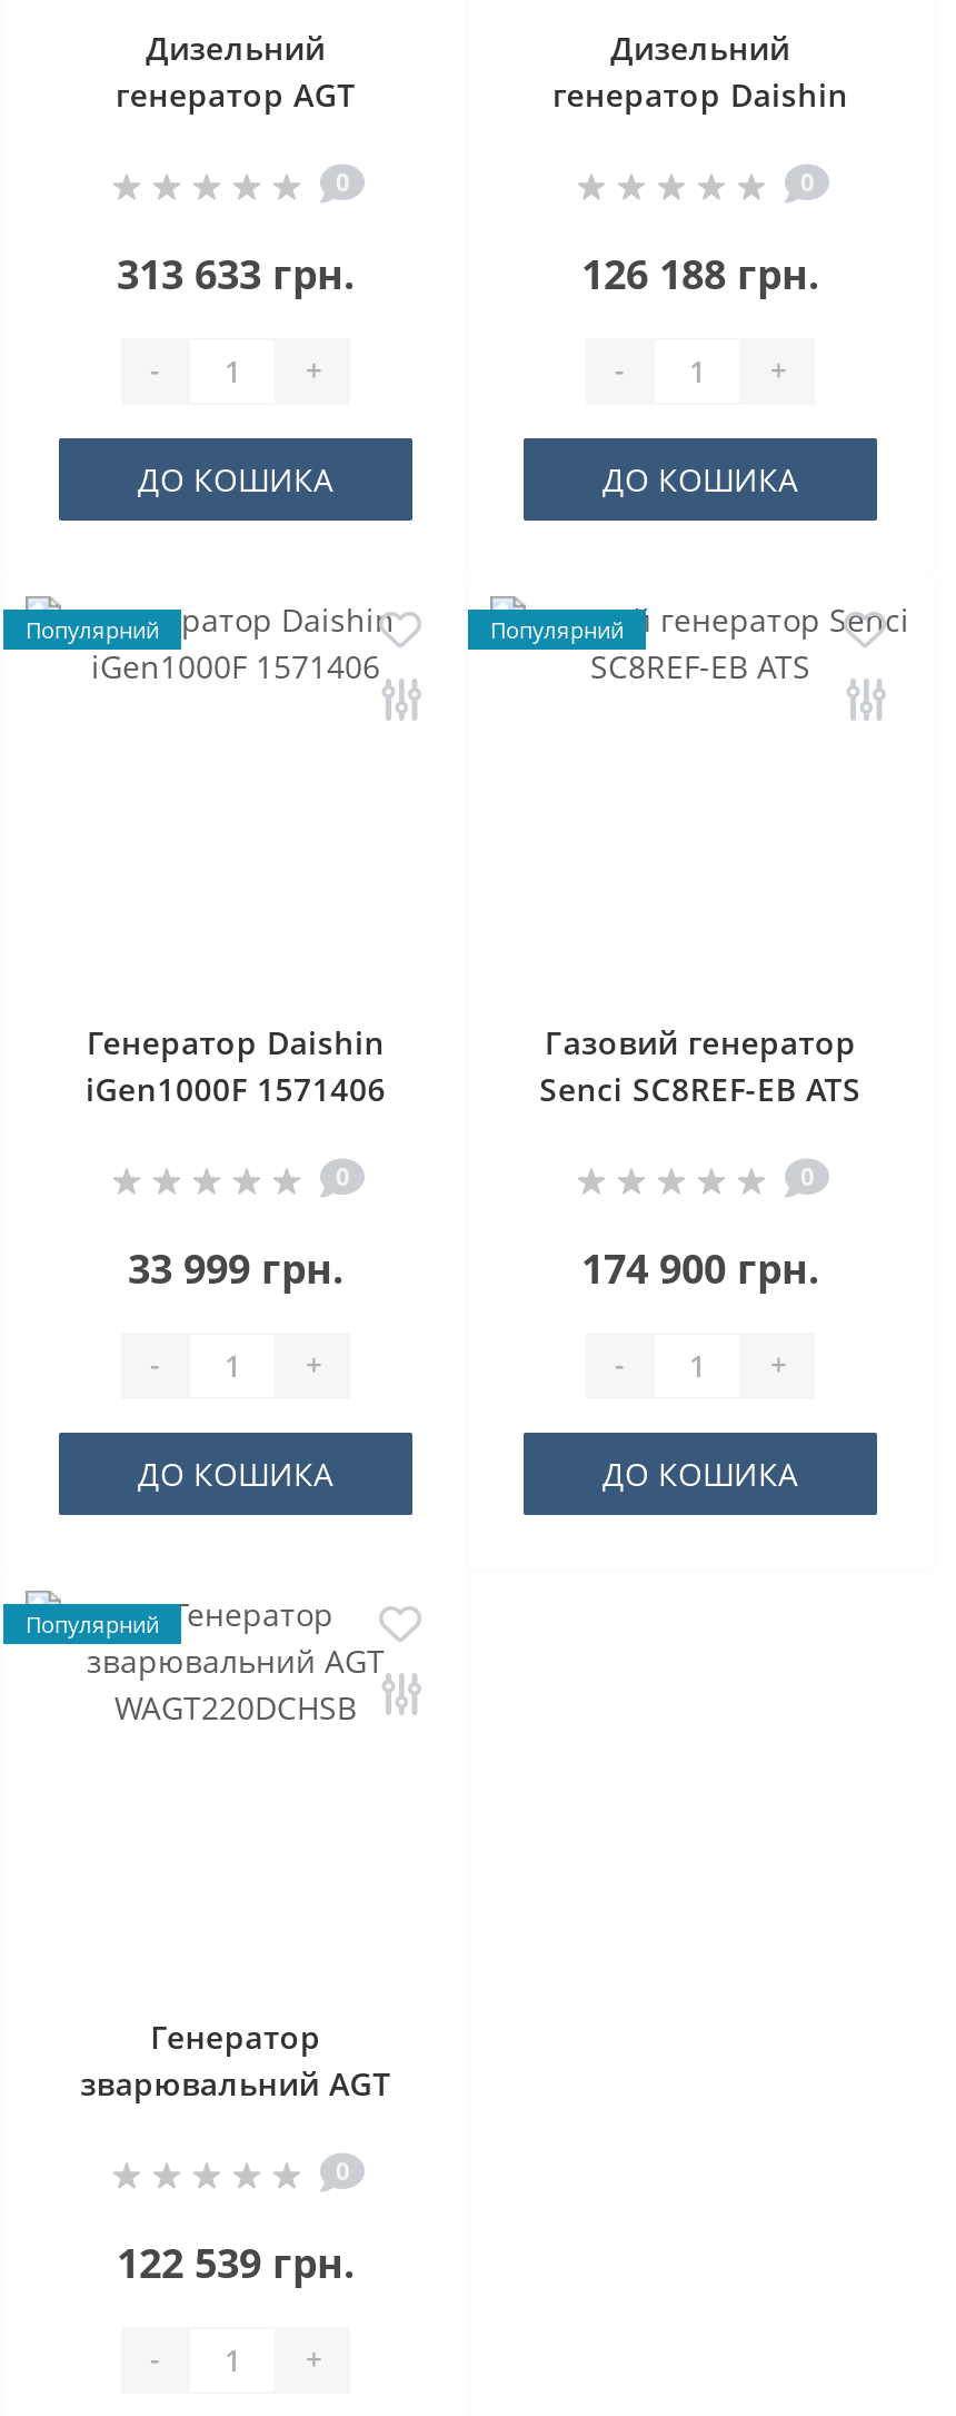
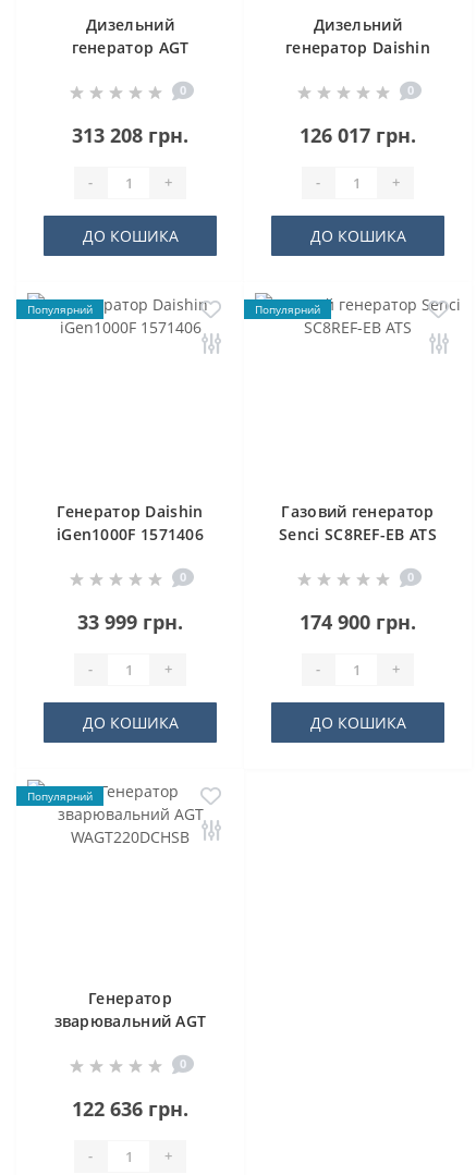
[117,246,355,300] 313 633 грн. -> [72,122,188,148] 313 208 грн.
[581,246,819,300] 126 188 грн. -> [300,122,416,148] 126 017 грн.
[117,2235,355,2289] 122 539 грн. -> [72,1095,188,1121] 122 636 грн.

